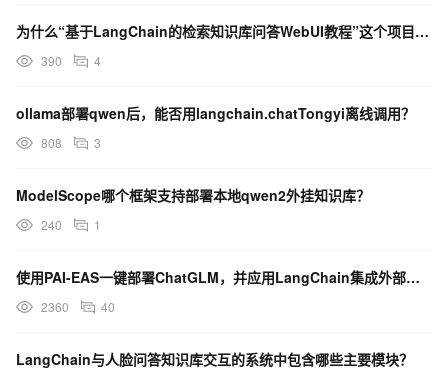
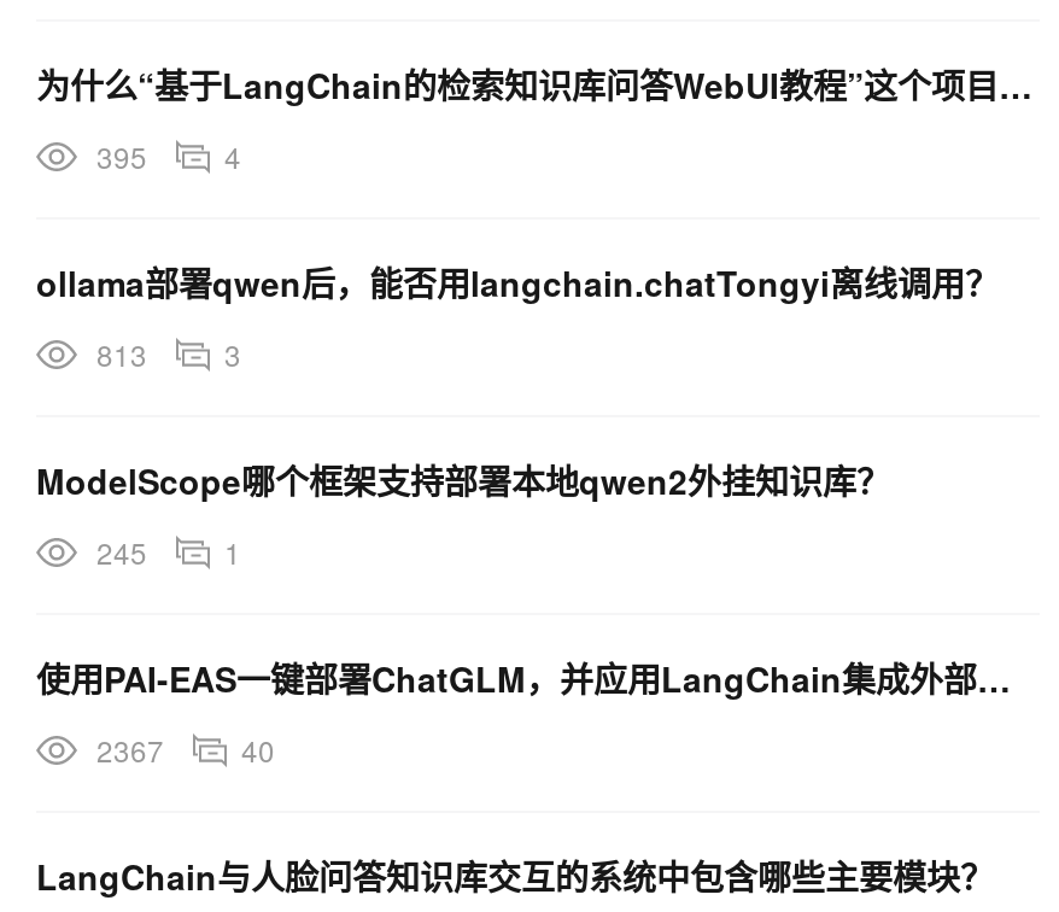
[41,52,101,69] 390 4 -> [96,135,241,176] 395 4
[41,134,101,151] 808 3 -> [96,333,241,374] 813 3
[41,216,101,233] 240 1 -> [96,531,241,572] 245 1
[41,298,115,315] 2360 40 -> [96,729,275,770] 2367 40

